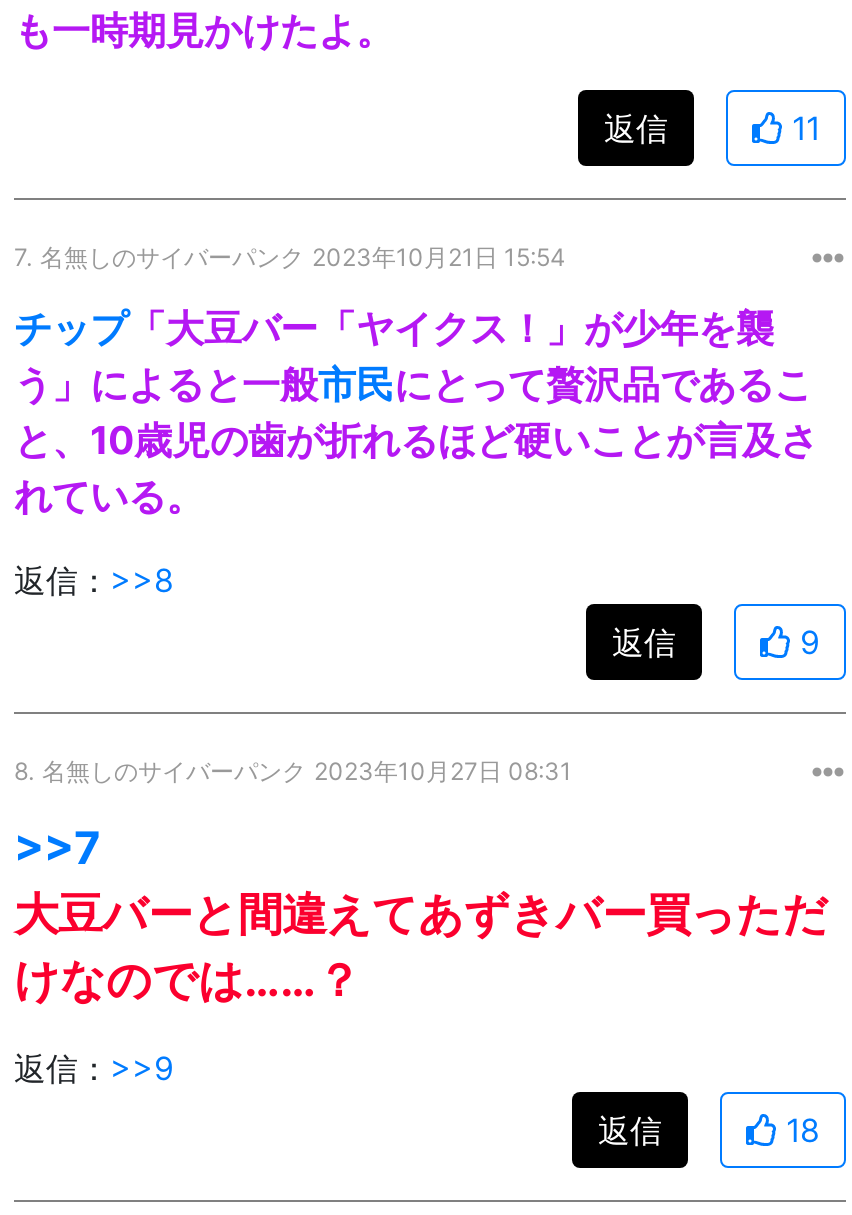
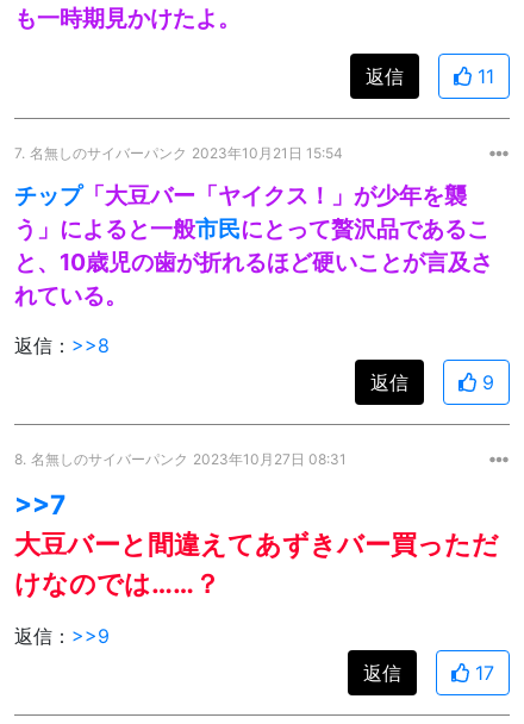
[786,1110,820,1150] 18 -> [475,661,494,685] 17

